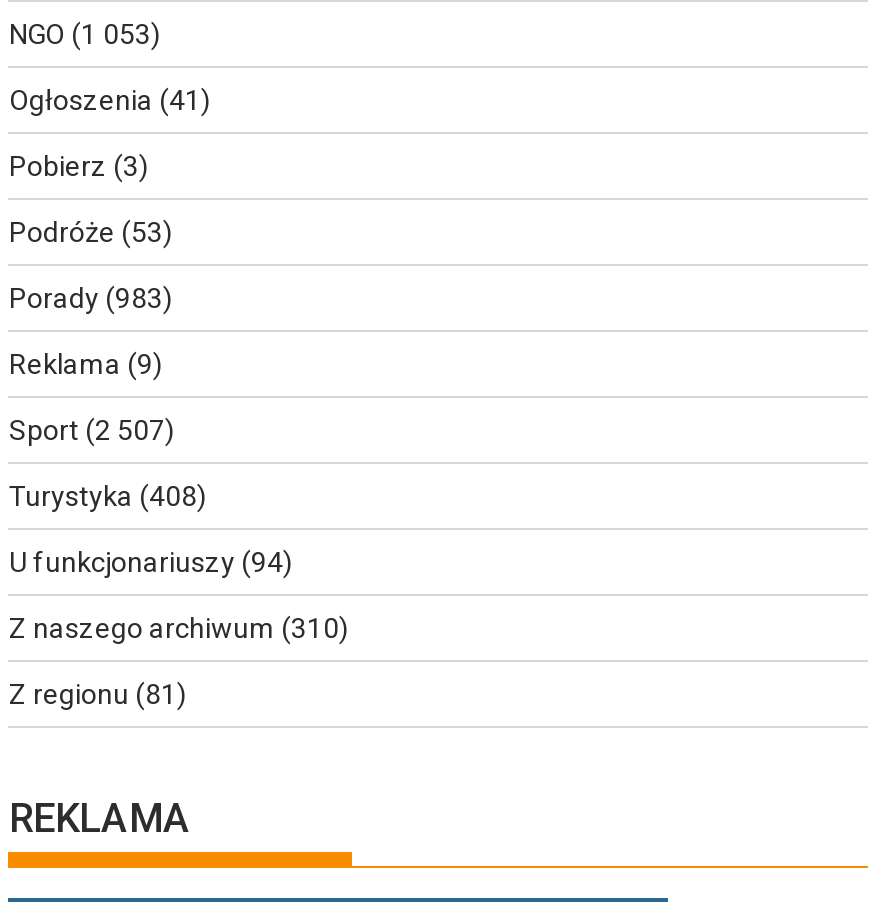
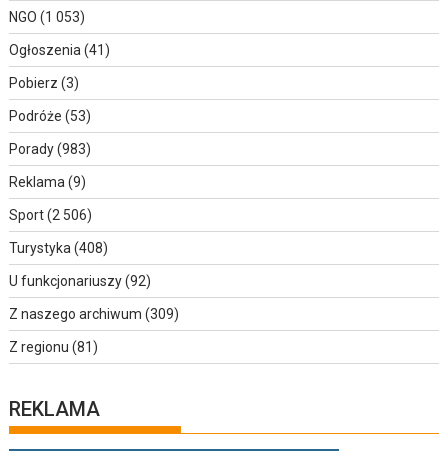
[9,415,175,447] Sport (2 507) -> [9,207,92,223] Sport (2 506)
[9,547,293,579] U funkcjonariuszy (94) -> [9,273,151,289] U funkcjonariuszy (92)
[9,613,349,645] Z naszego archiwum (310) -> [9,306,179,322] Z naszego archiwum (309)

